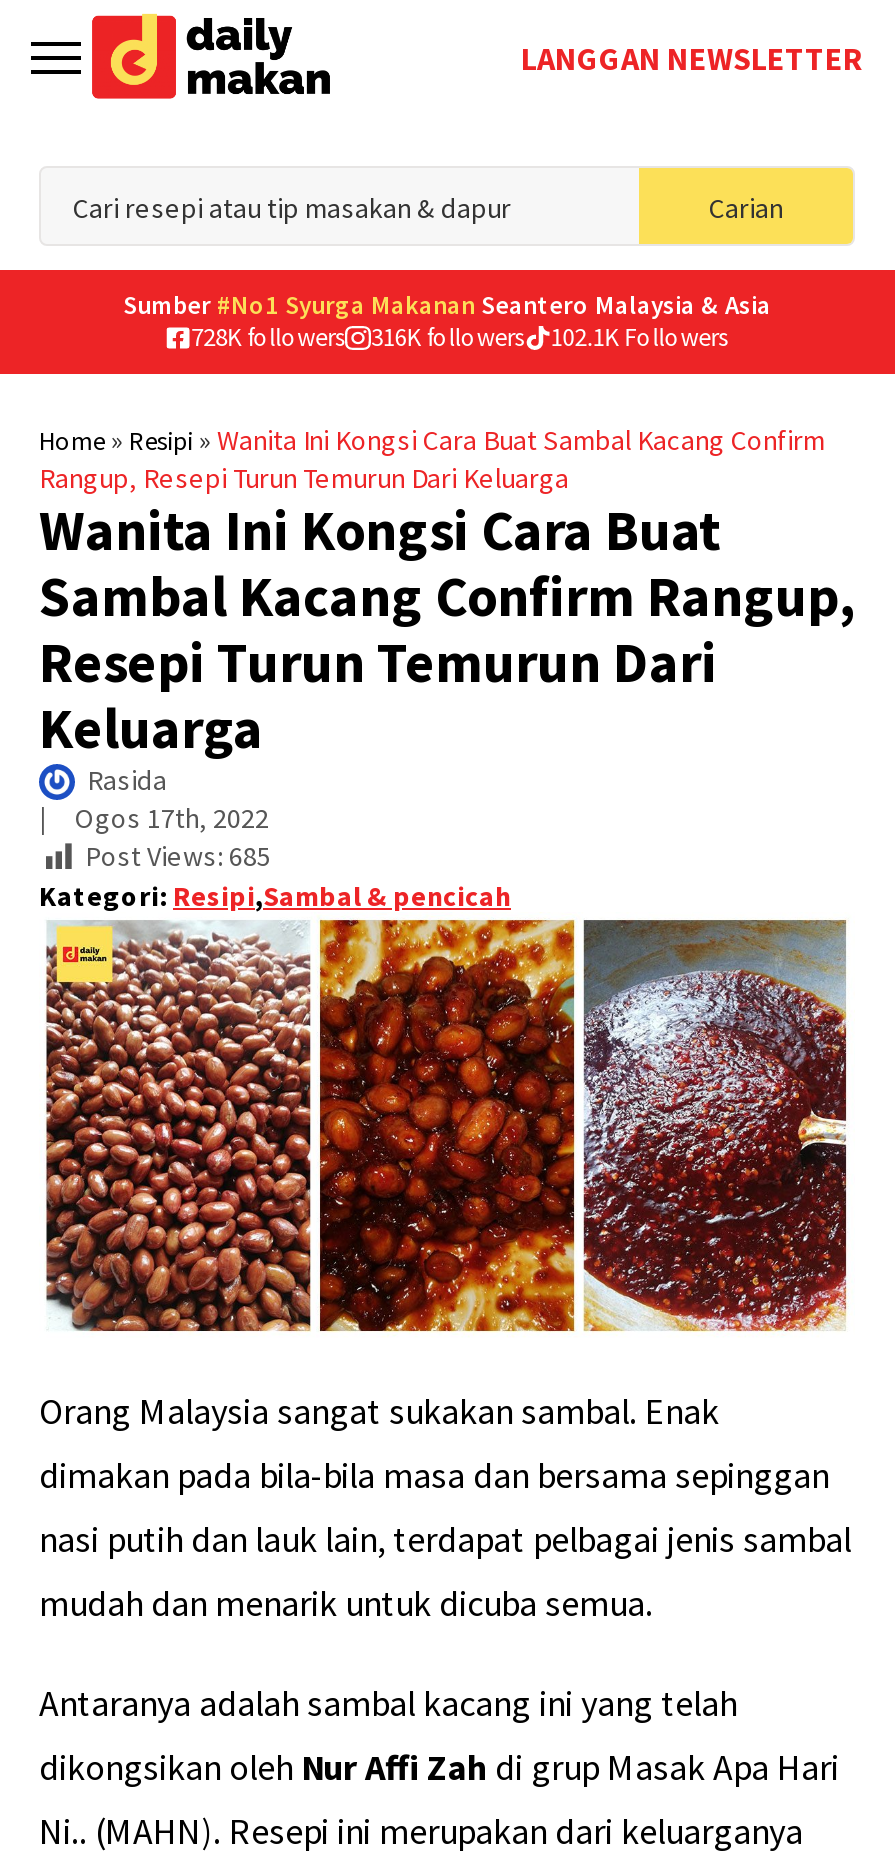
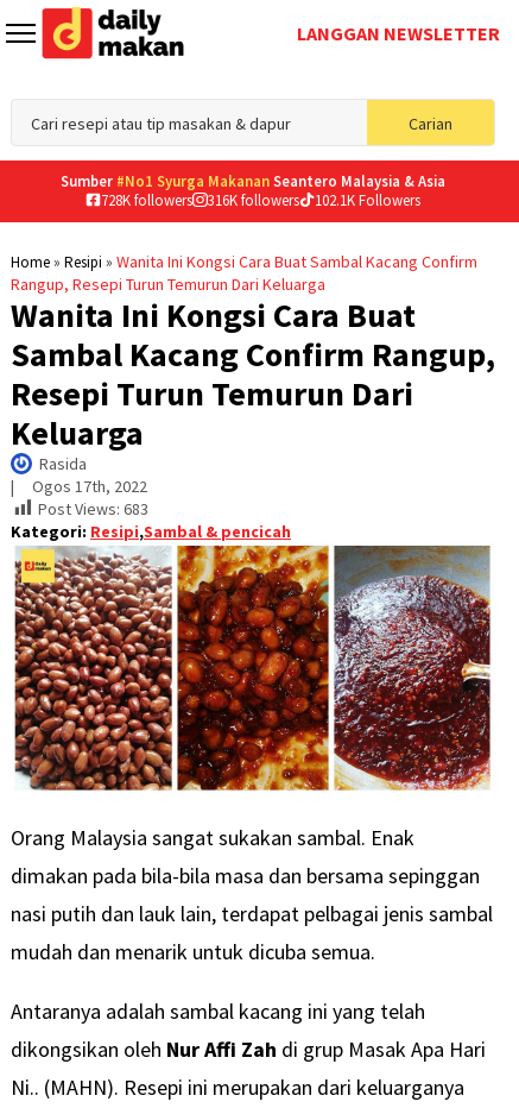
[85,839,271,875] Post Views: 685 -> [38,498,148,519] Post Views: 683

